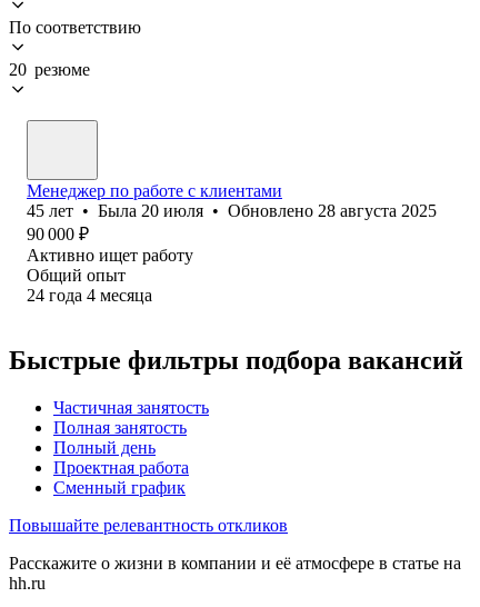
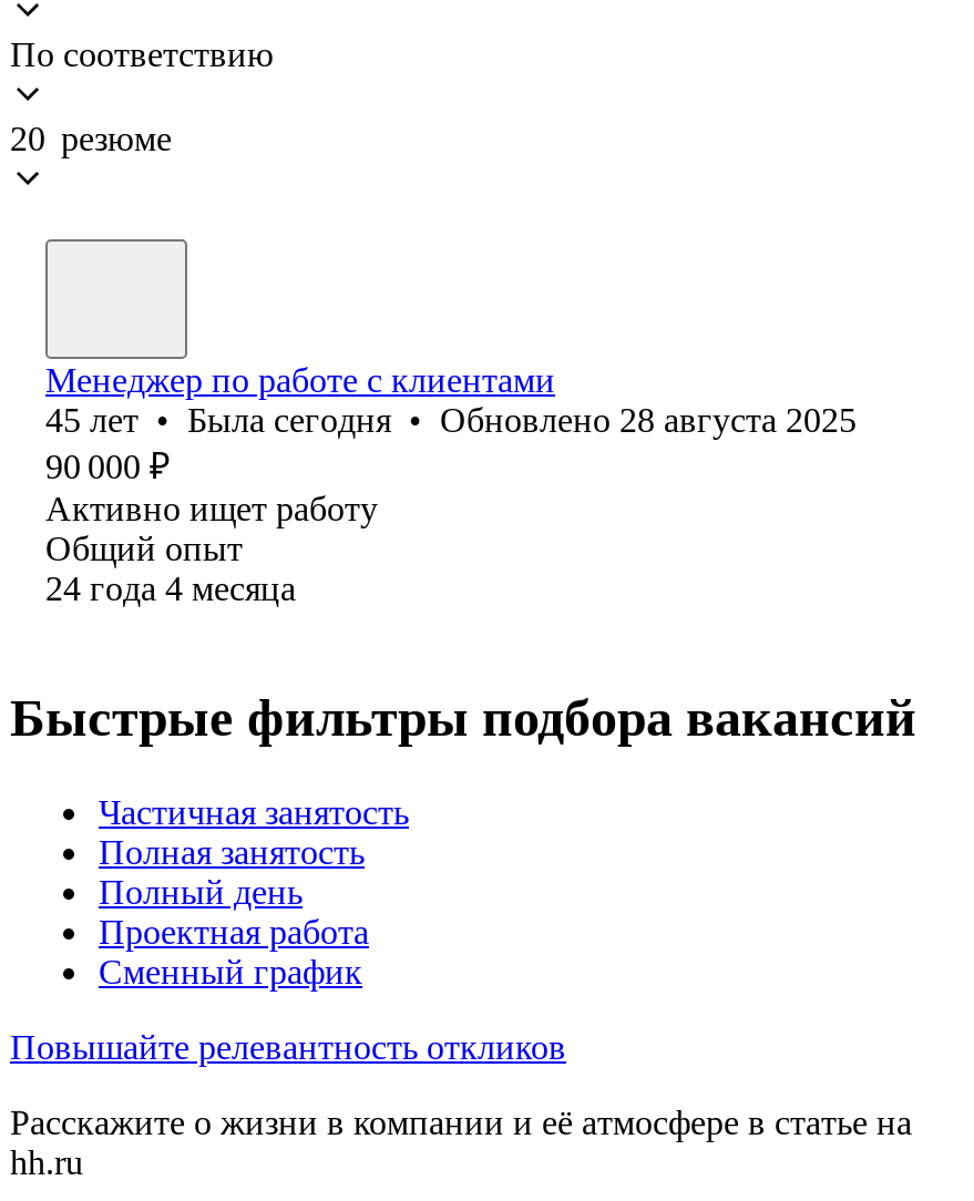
[27,201,437,220] 45 лет • Была 20 июля • Обновлено 28 августа 2025 -> [45,401,857,439] 45 лет • Была сегодня • Обновлено 28 августа 2025

